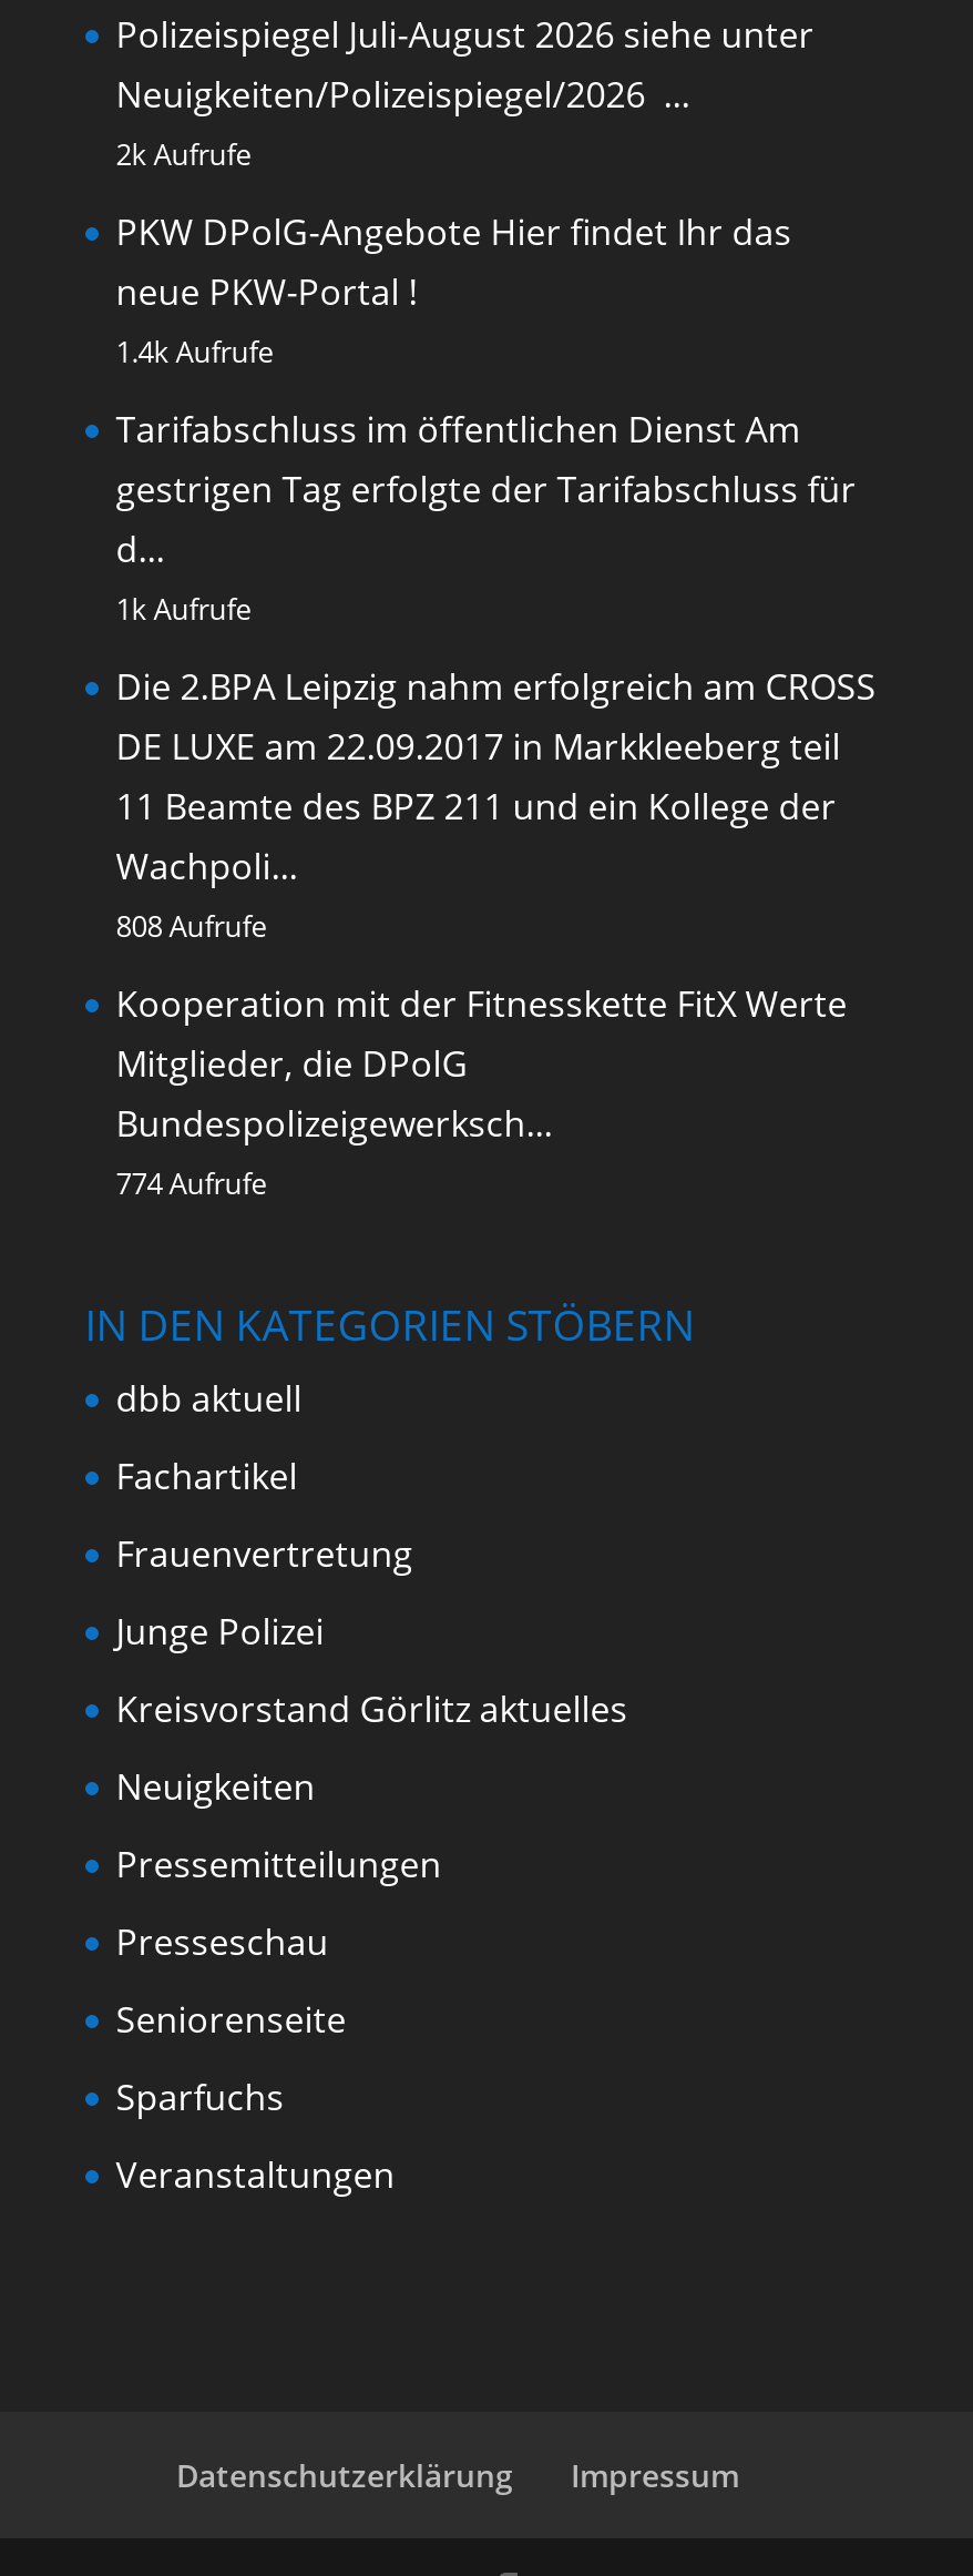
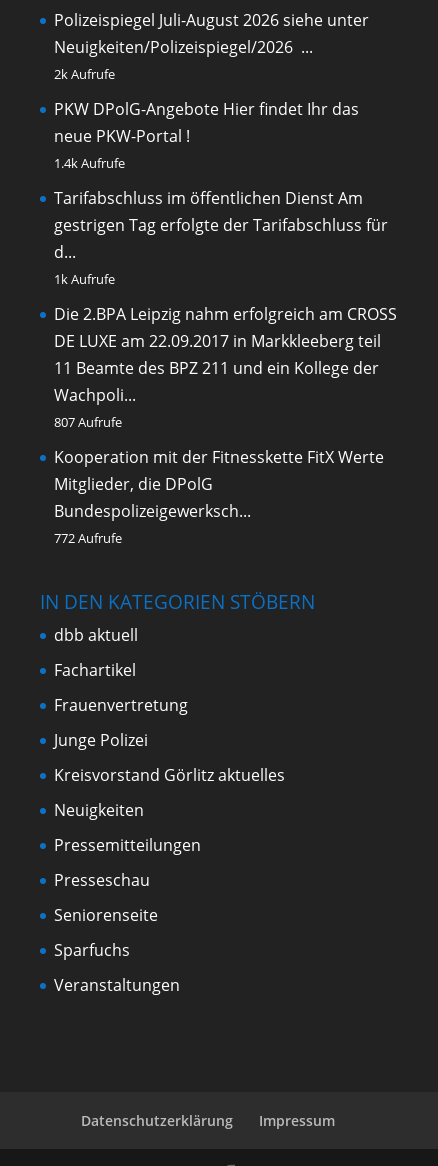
[116,906,267,946] 808 Aufrufe -> [54,413,122,431] 807 Aufrufe
[116,1164,267,1204] 774 Aufrufe -> [54,529,122,547] 772 Aufrufe

